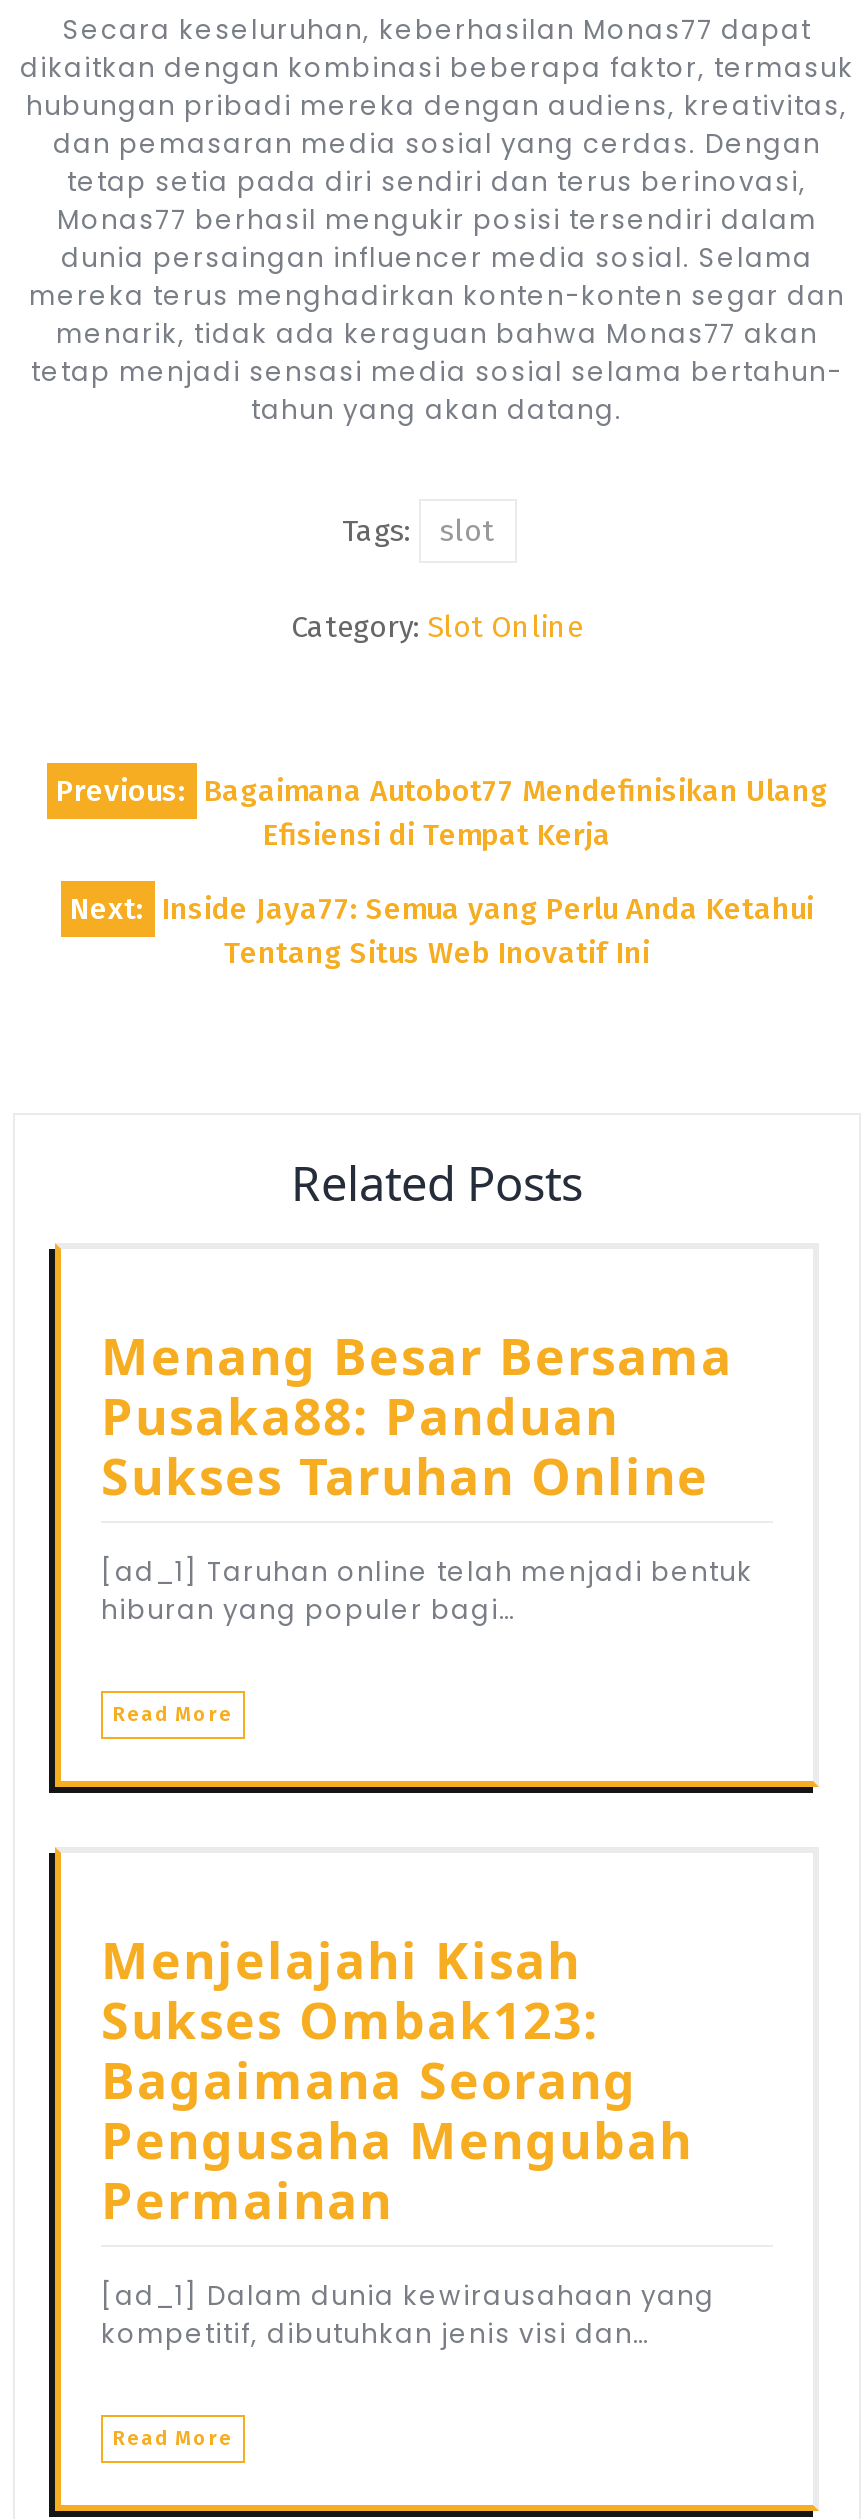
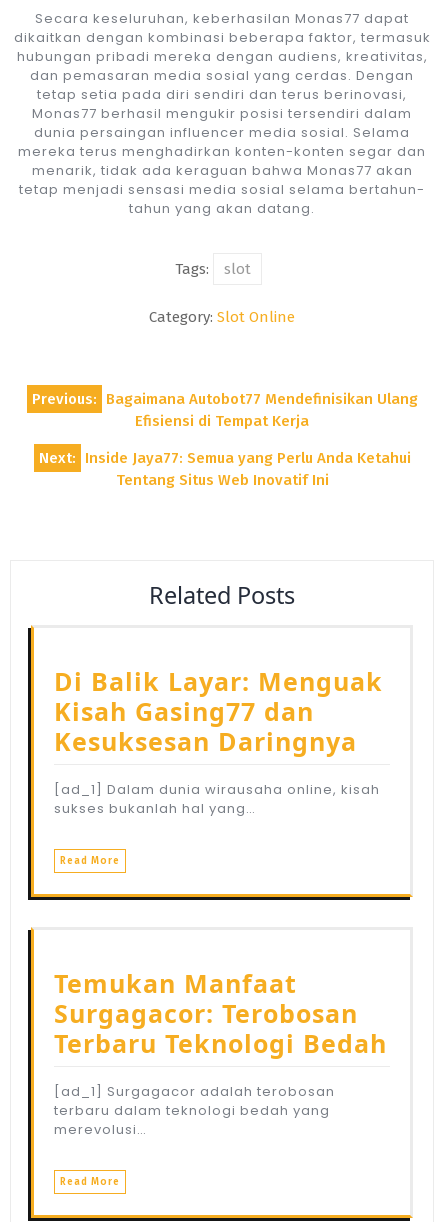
[101,1320,733,1508] Menang Besar Bersama | Pusaka88: Panduan | Sukses Taruhan Online -> [54,664,383,758] Di Balik Layar: Menguak | Kisah Gasing77 dan | Kesuksesan Daringnya
[101,1552,753,1628] [ad_1] Taruhan online telah menjadi bentuk | hiburan yang populer bagi… -> [54,780,380,818] [ad_1] Dalam dunia wirausaha online, kisah | sukses bukanlah hal yang…
[101,1924,693,2232] Menjelajahi Kisah | Sukses Ombak123: | Bagaimana Seorang | Pengusaha Mengubah | Permainan -> [54,966,387,1060] Temukan Manfaat | Surgagacor: Terobosan | Terbaru Teknologi Bedah
[101,2276,715,2352] [ad_1] Dalam dunia kewirausahaan yang | kompetitif, dibutuhkan jenis visi dan… -> [54,1082,335,1139] [ad_1] Surgagacor adalah terobosan | terbaru dalam teknologi bedah yang | merevolusi…

